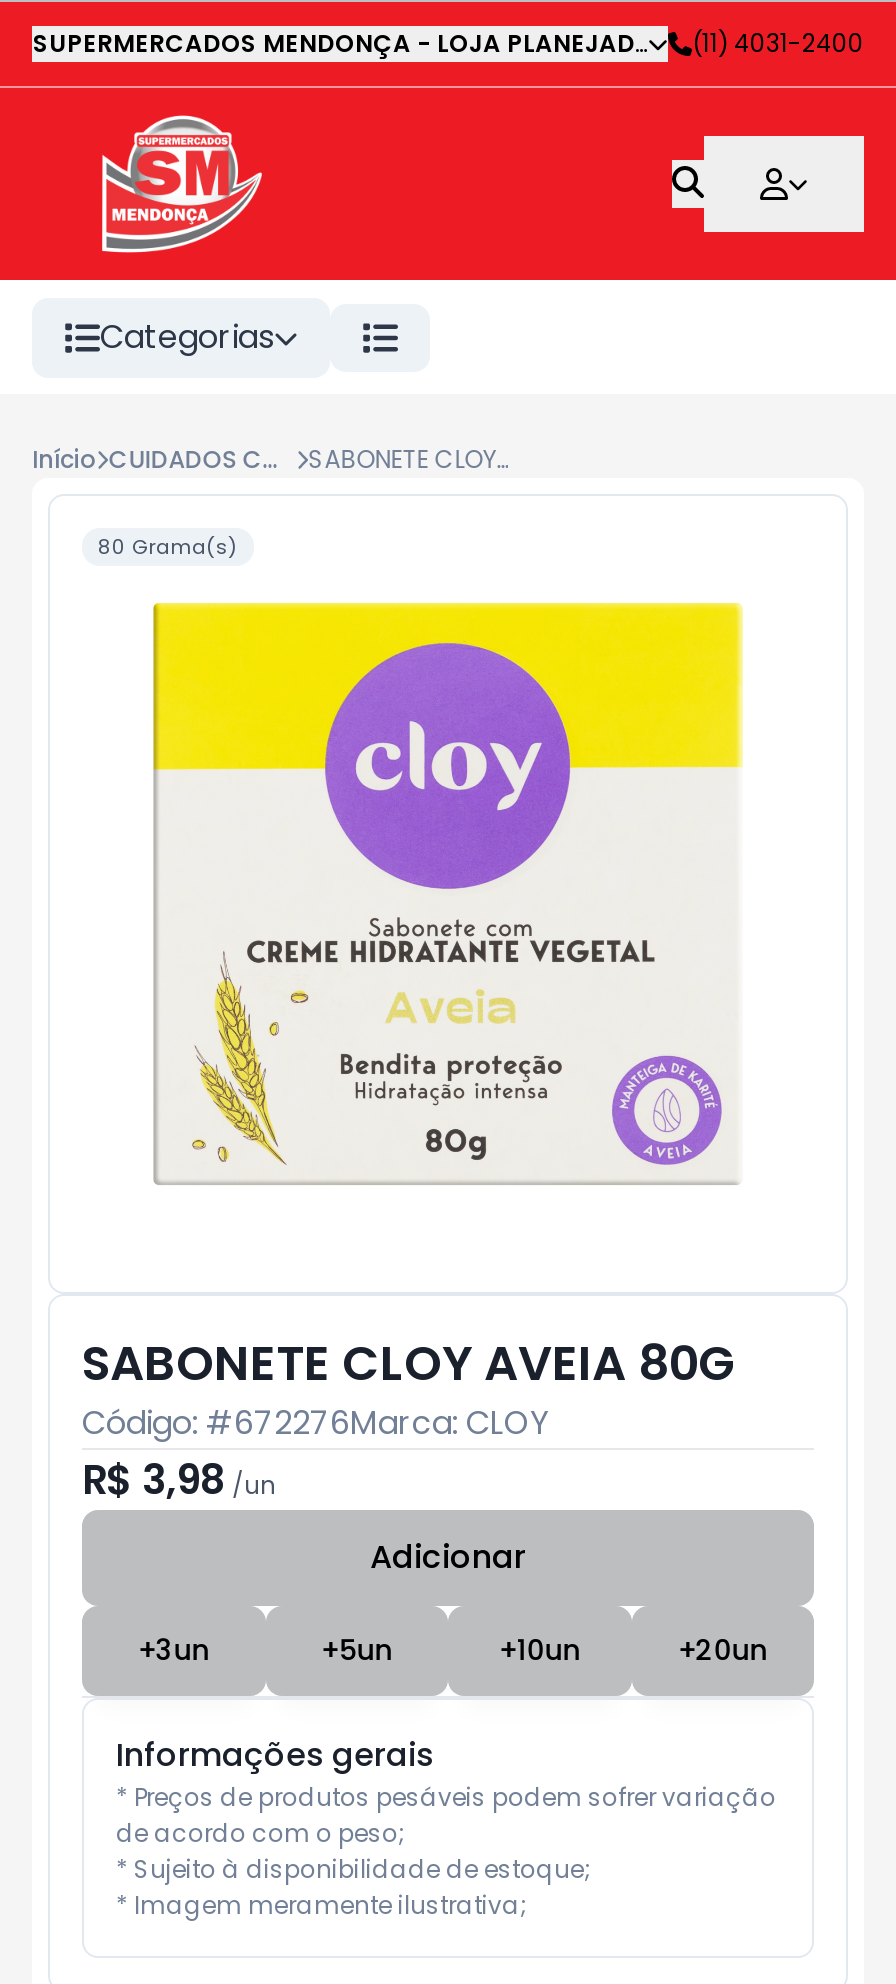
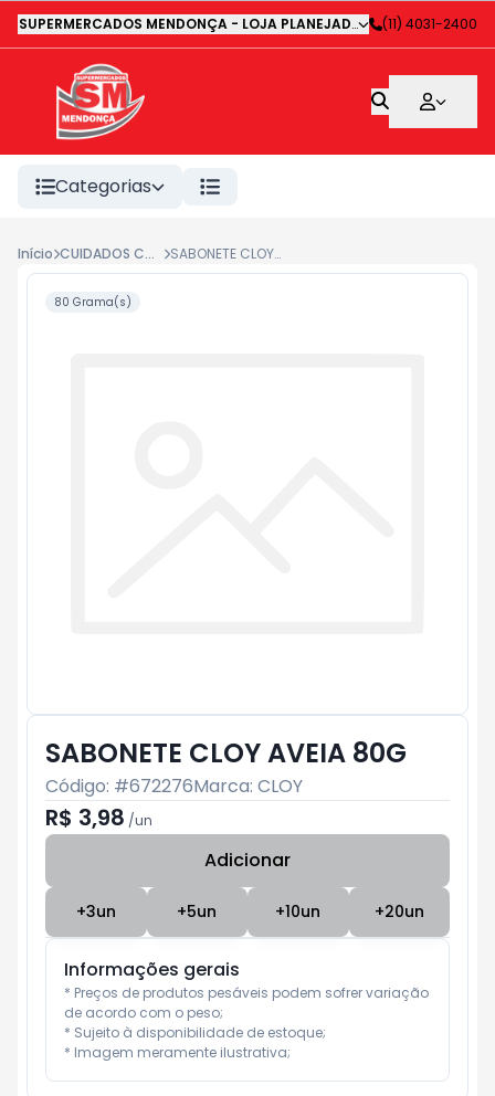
[152,600,744,1186] [image] -> none

